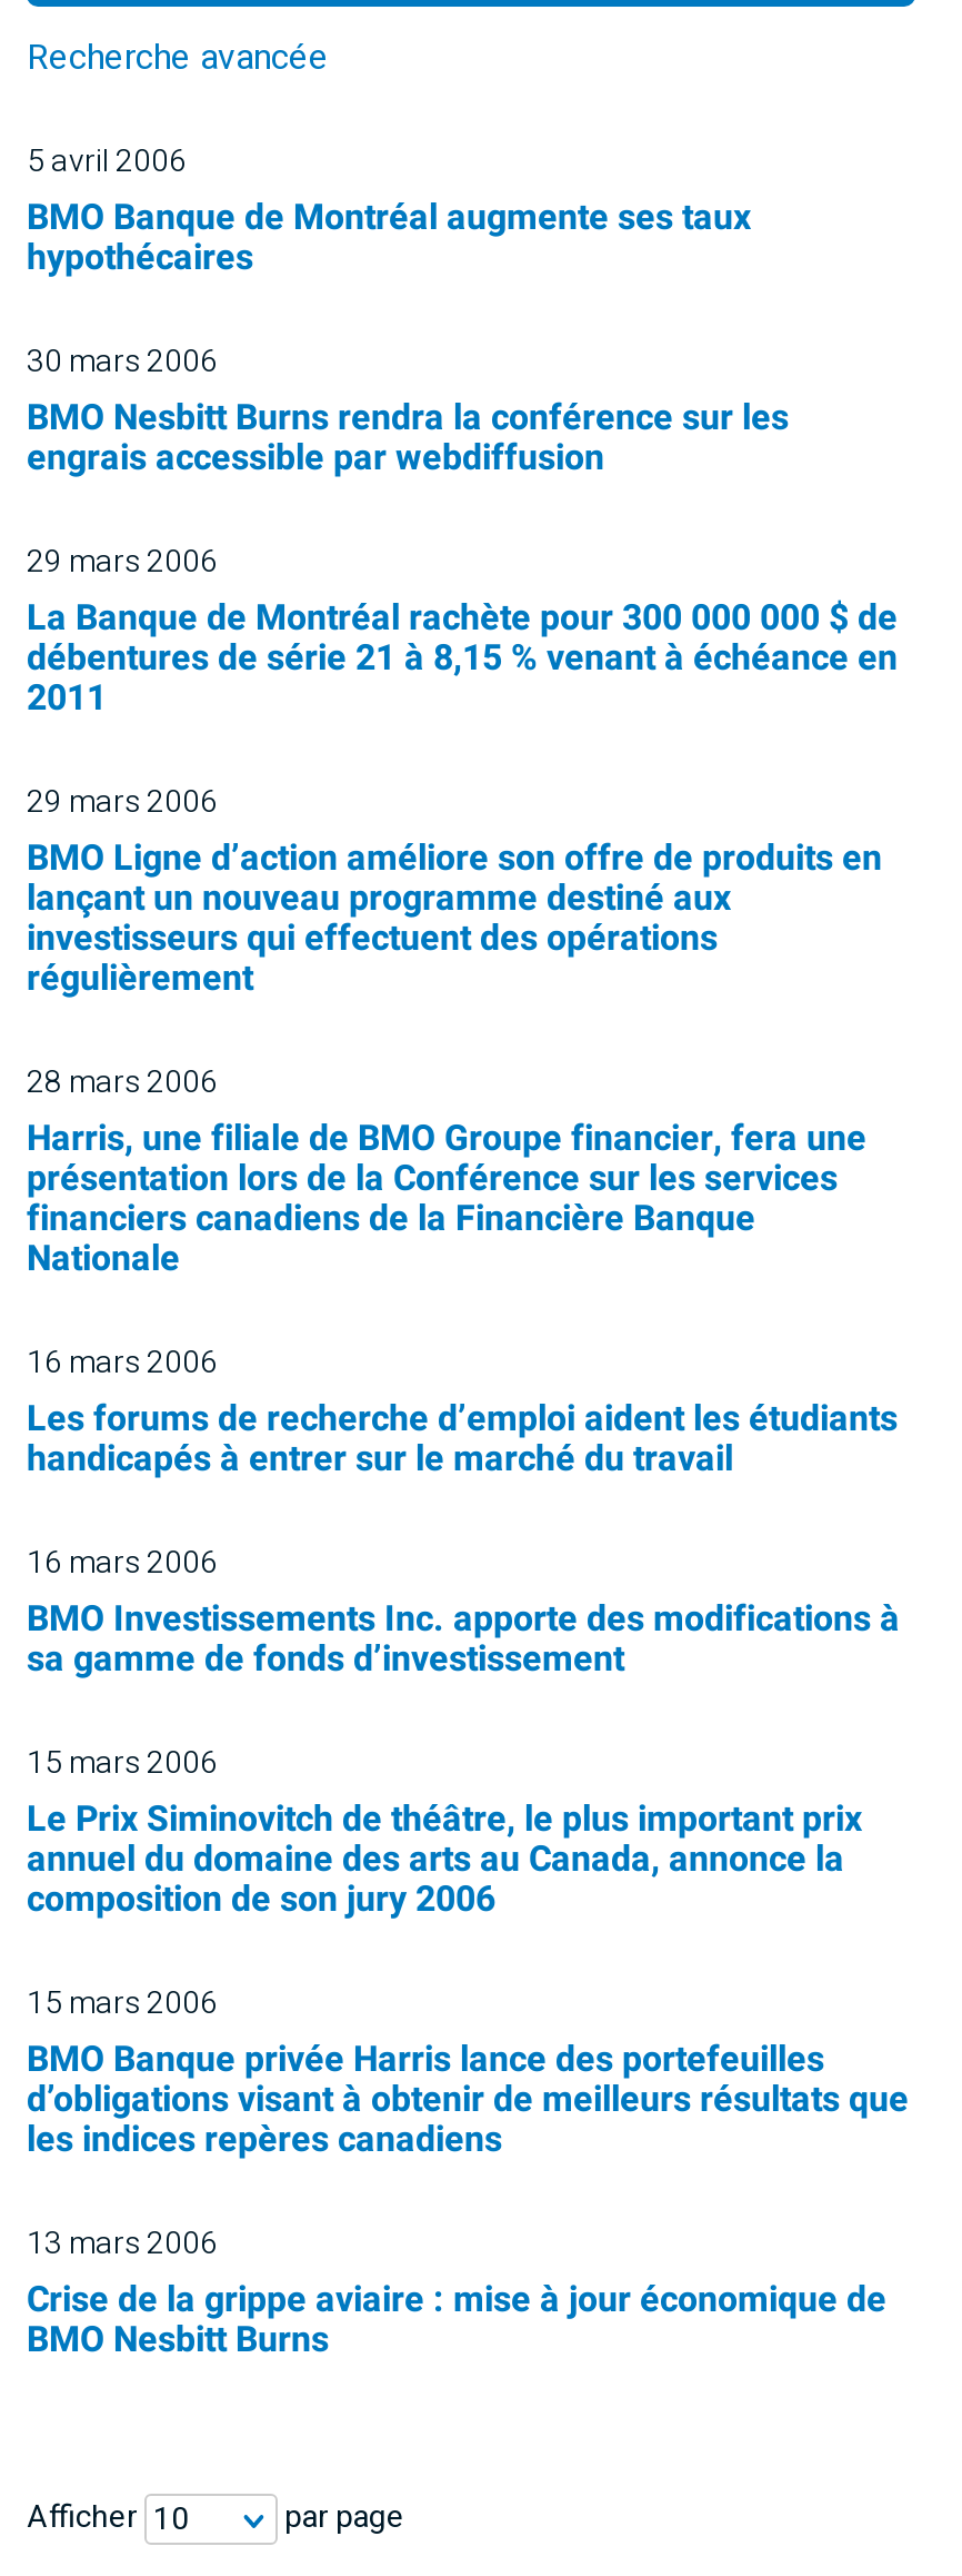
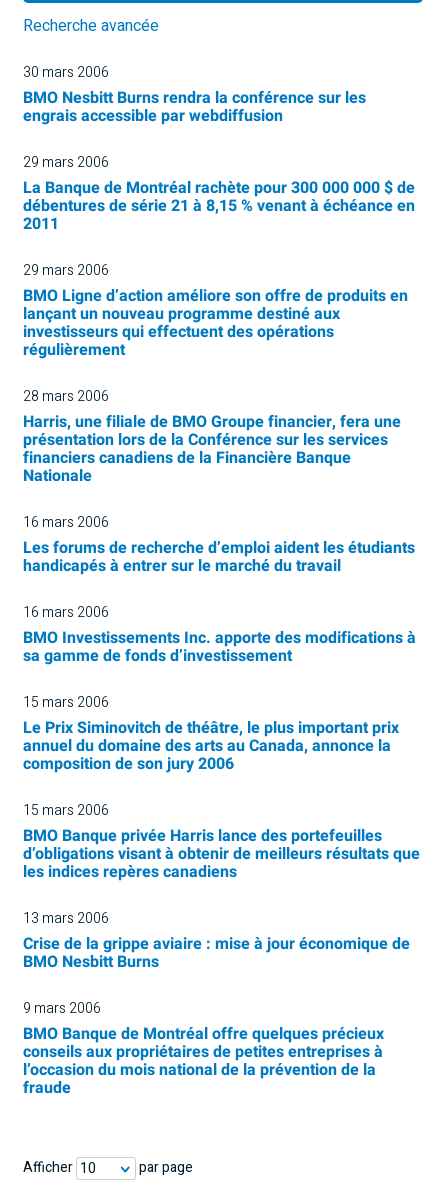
[27,138,751,285] 5 avril 2006 | BMO Banque de Montréal augmente ses taux | hypothécaires -> none
moved [27,338,909,2367] -> [23,62,420,974]: 30 mars 2006 | BMO Nesbitt Burns rendra la conférence sur les | engrais accessible par webdiffusion | ... | Crise de la grippe aviaire : mise à jour économique de | BMO Nesbitt Burns
none -> [23,998,384,1100] 9 mars 2006 | BMO Banque de Montréal offre quelques précieux | conseils aux propriétaires de petites entreprises à | l’occasion du mois national de la prévention de la | fraude

